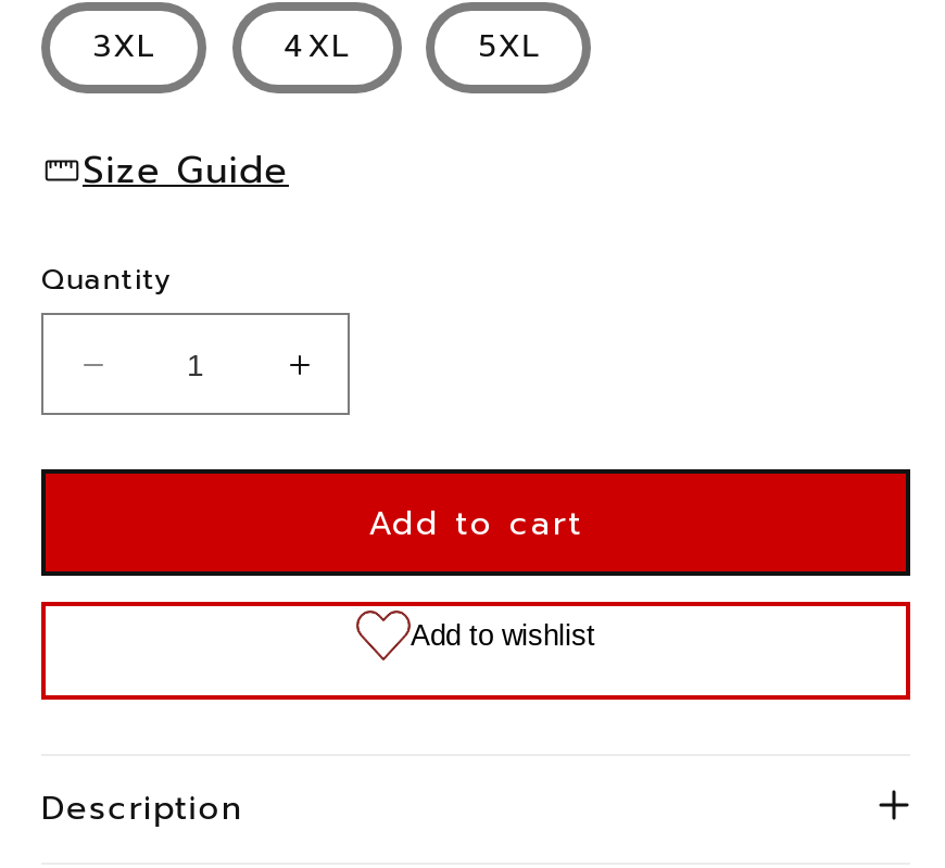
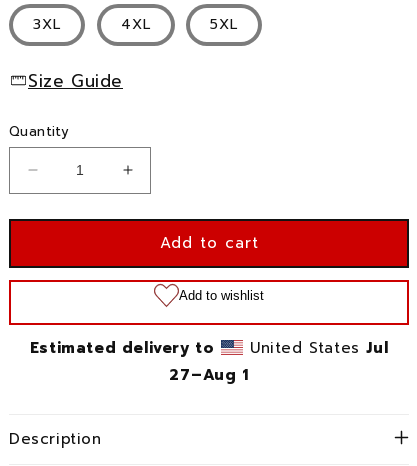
none -> [30,337,388,386] Estimated delivery to | United States Jul | 27–Aug 1

